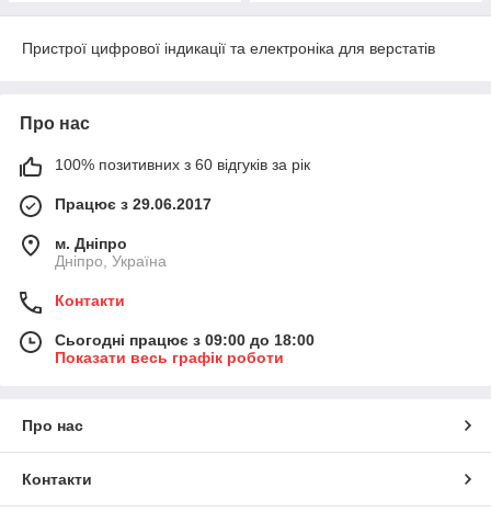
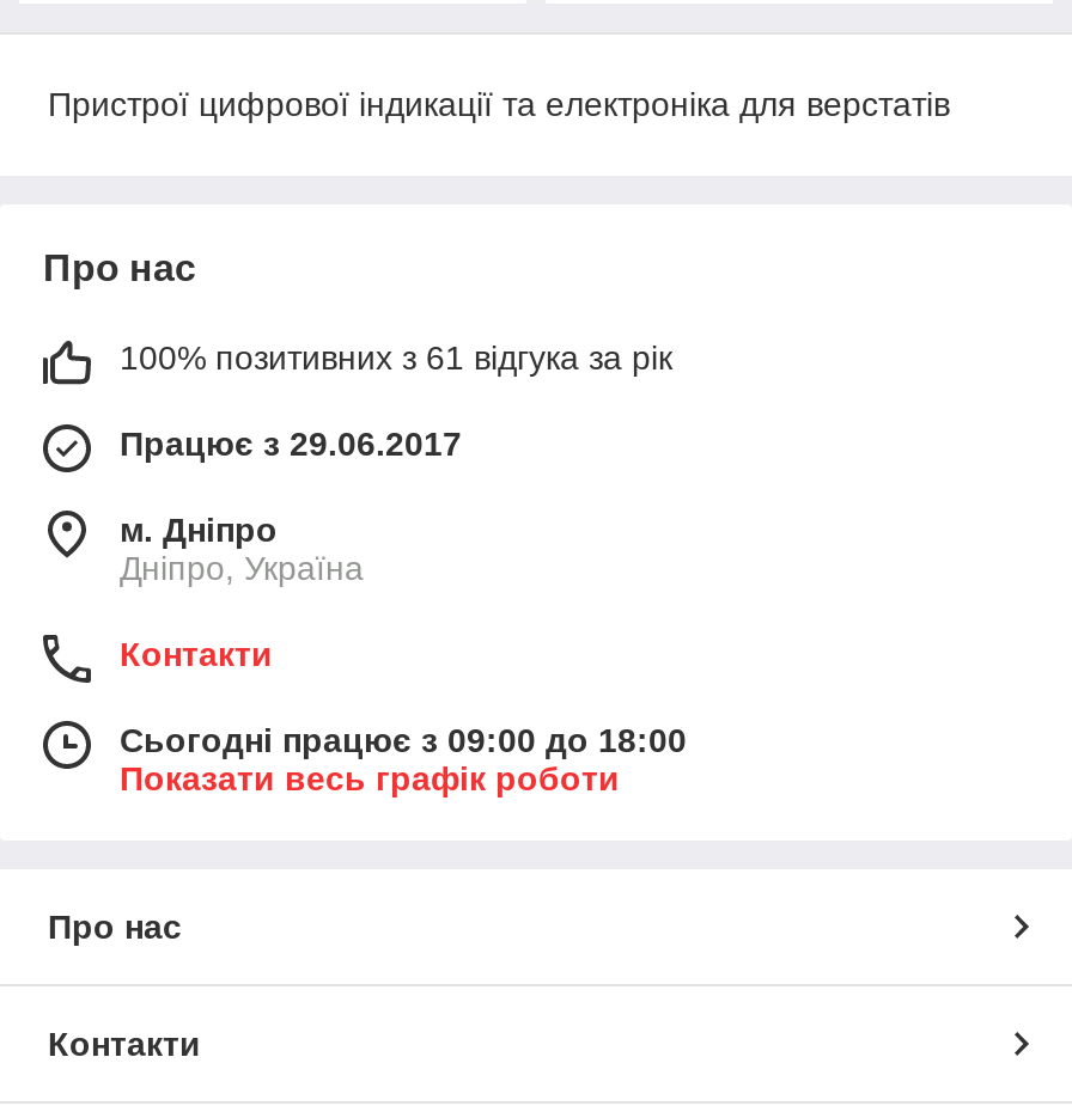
[55,156,310,173] 100% позитивних з 60 відгуків за рік -> [120,338,672,377] 100% позитивних з 61 відгука за рік

